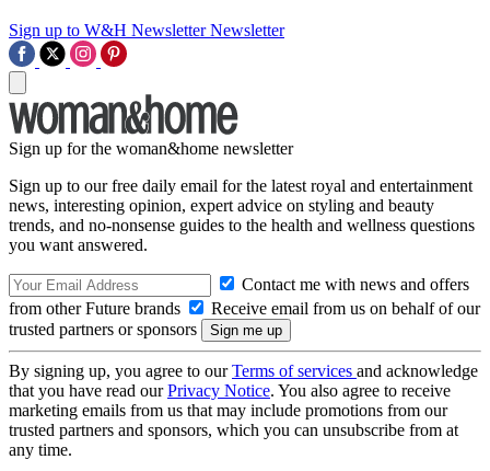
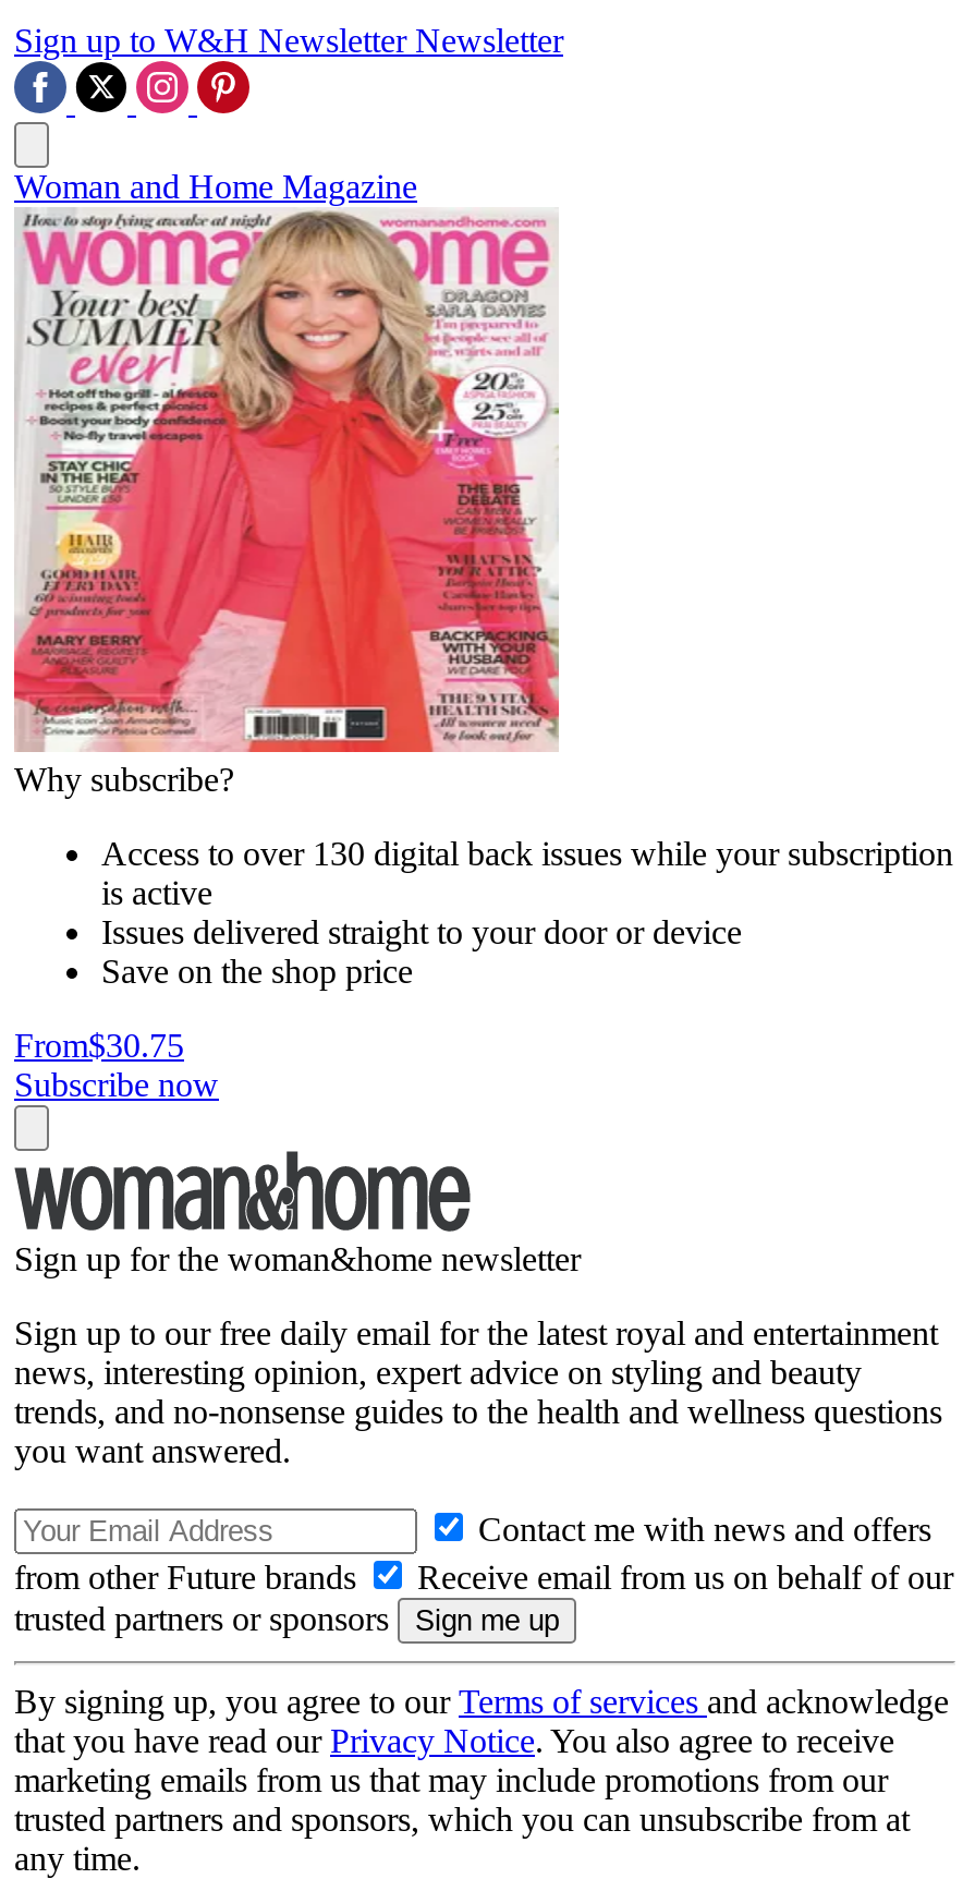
none -> [12,209,953,1103] [image] | Why subscribe? | Access to over 130 digital back issues while your subscription | is active | Issues delivered straight to your door or device | Save on the shop price | From$30.75 | Subscribe now
none -> [14,168,417,205] Woman and Home Magazine

